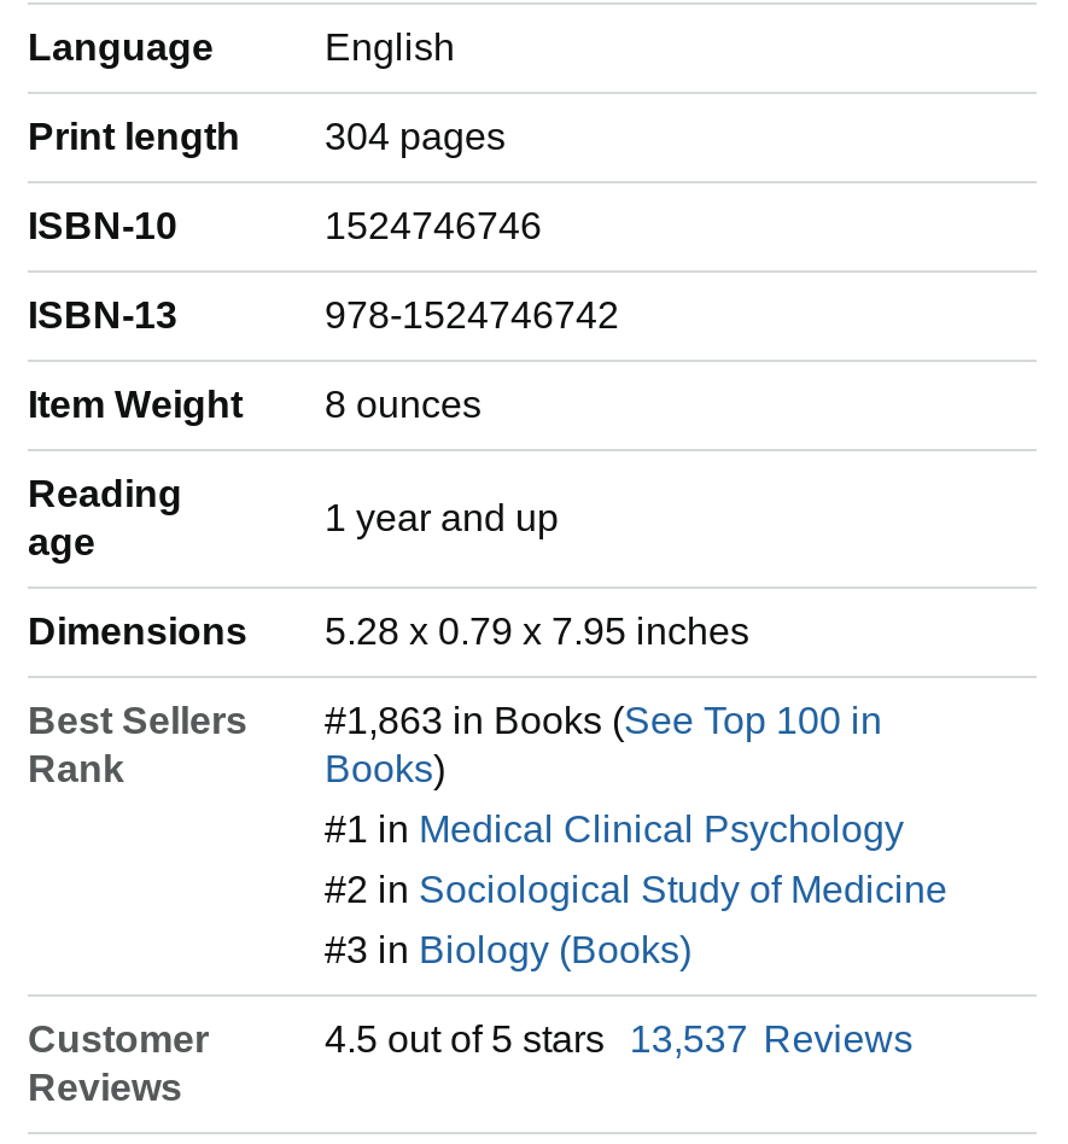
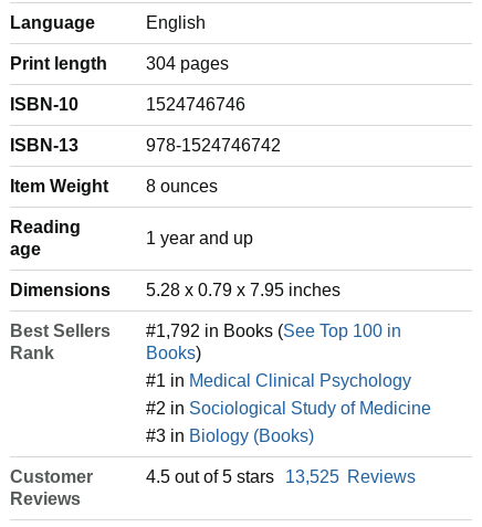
[325,700,882,741] #1,863 in Books (See Top 100 in -> [146,321,401,340] #1,792 in Books (See Top 100 in
[325,1018,913,1059] 4.5 out of 5 stars 13,537 Reviews -> [146,467,415,486] 4.5 out of 5 stars 13,525 Reviews

